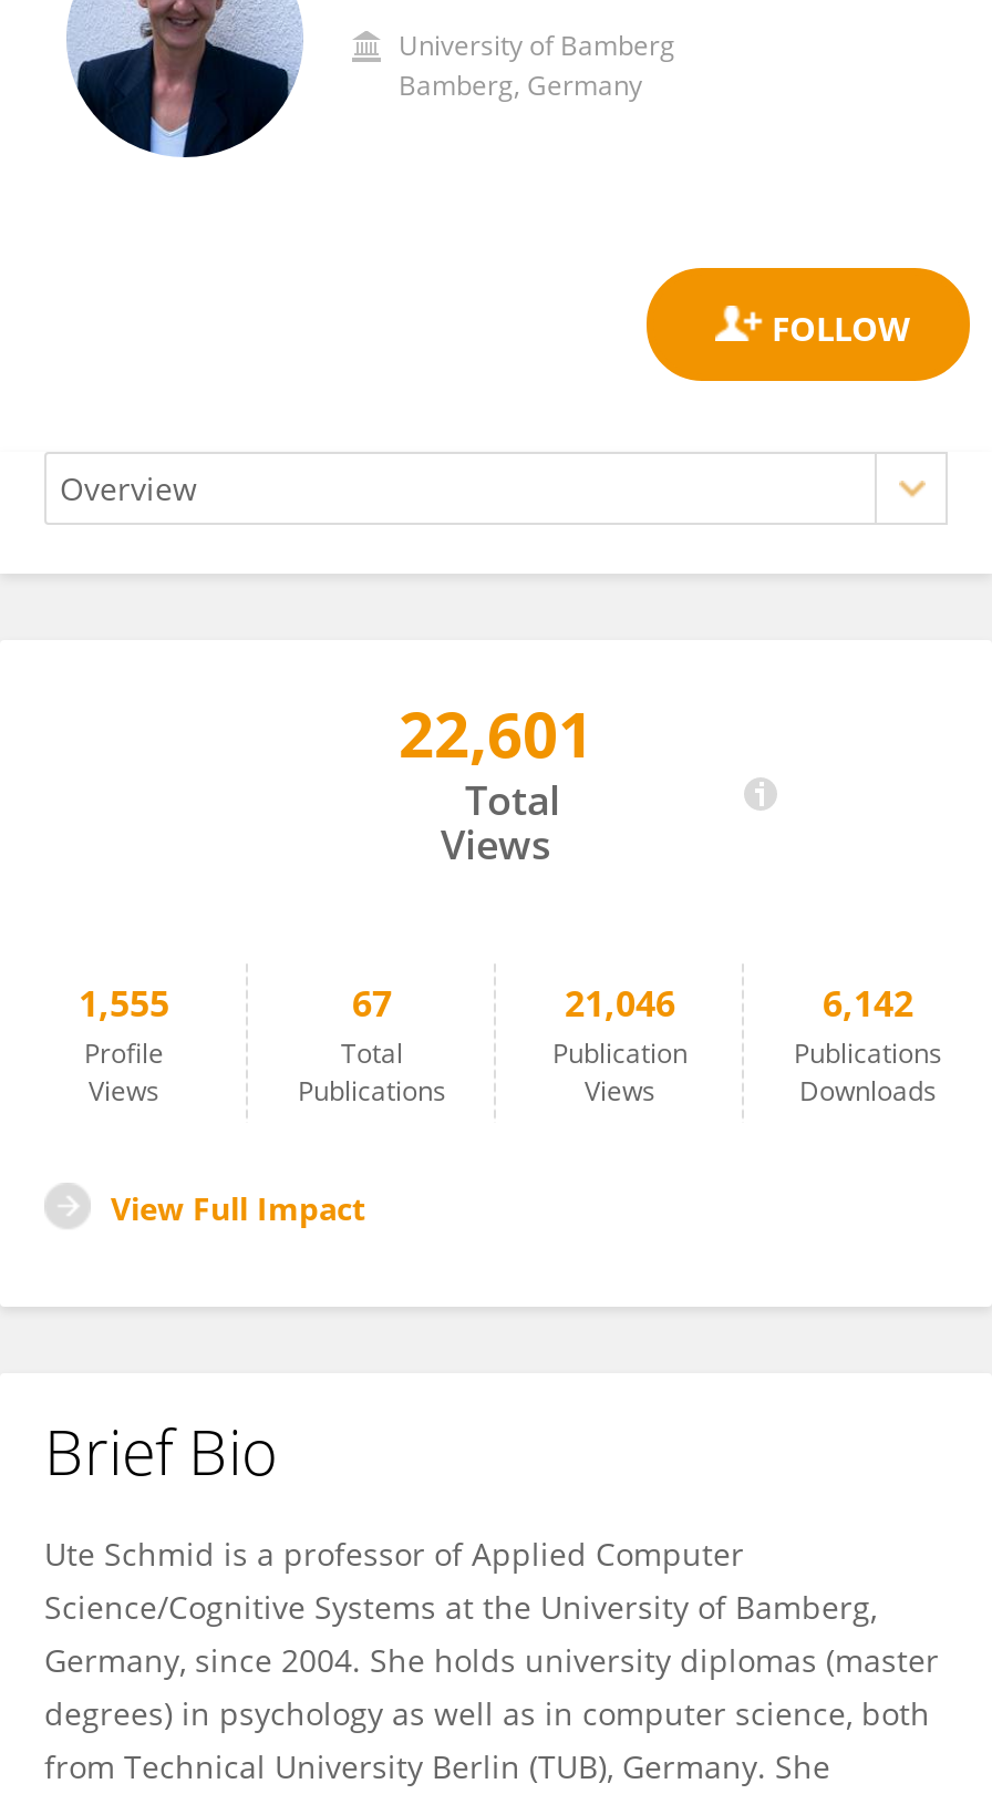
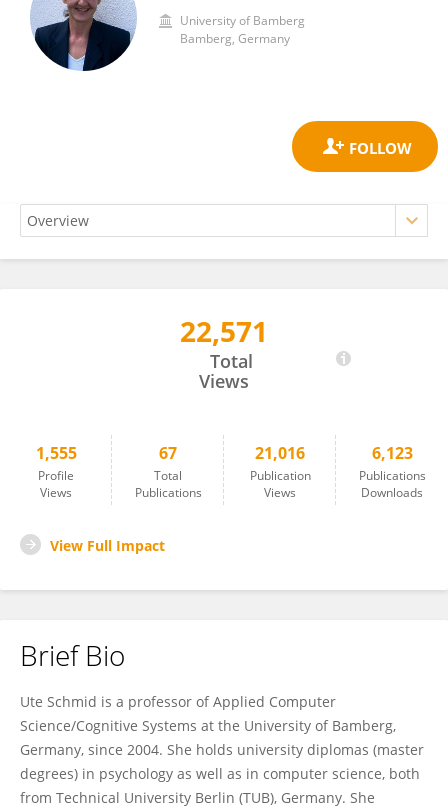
[399,691,593,775] 22,601 -> [180,312,268,350] 22,571
[565,979,675,1028] 21,046 -> [255,442,305,464] 21,016
[823,979,913,1028] 6,142 -> [371,442,412,464] 6,123

